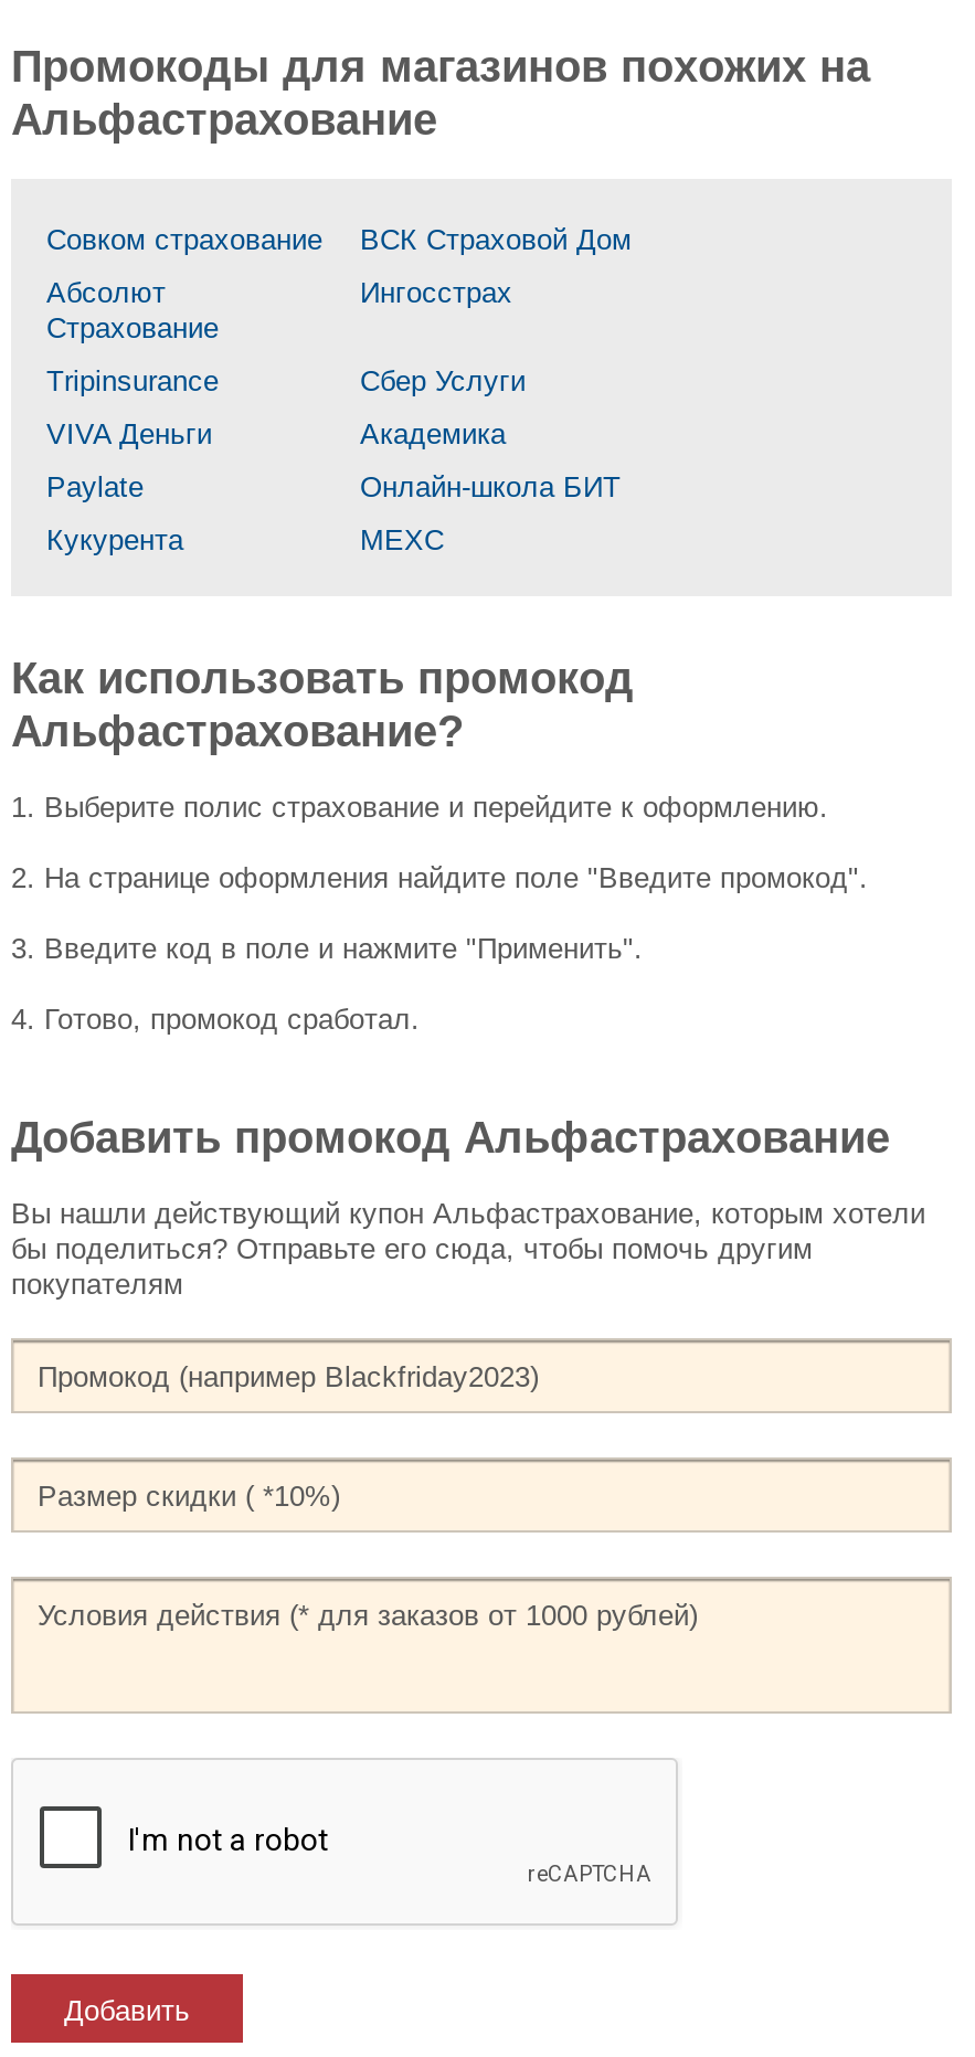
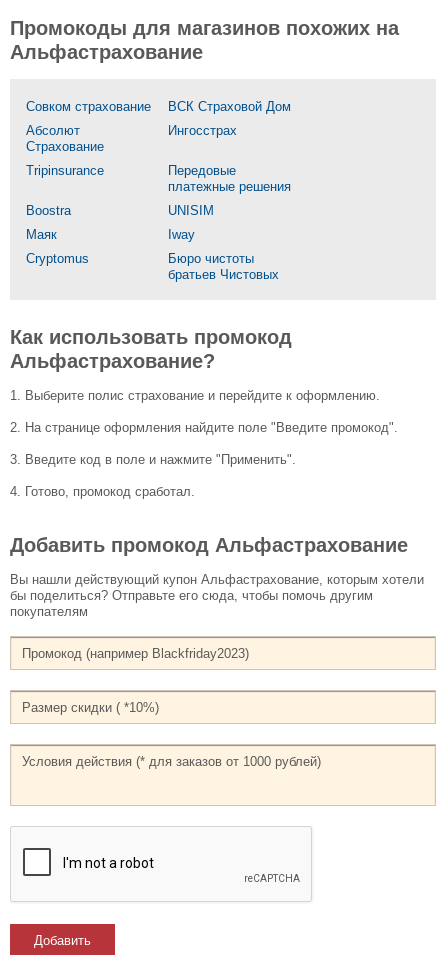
[360,363,526,397] Сбер Услуги -> [168,163,291,194] Передовые | платежные решения
[46,416,506,450] VIVA Деньги | Академика -> [26,203,214,218] Boostra | UNISIM
[46,469,621,503] Paylate | Онлайн-школа БИТ -> [26,227,195,242] Маяк | Iway
[46,522,444,556] Кукурента | MEXC -> [26,251,279,282] Cryptomus | Бюро чистоты | братьев Чистовых

